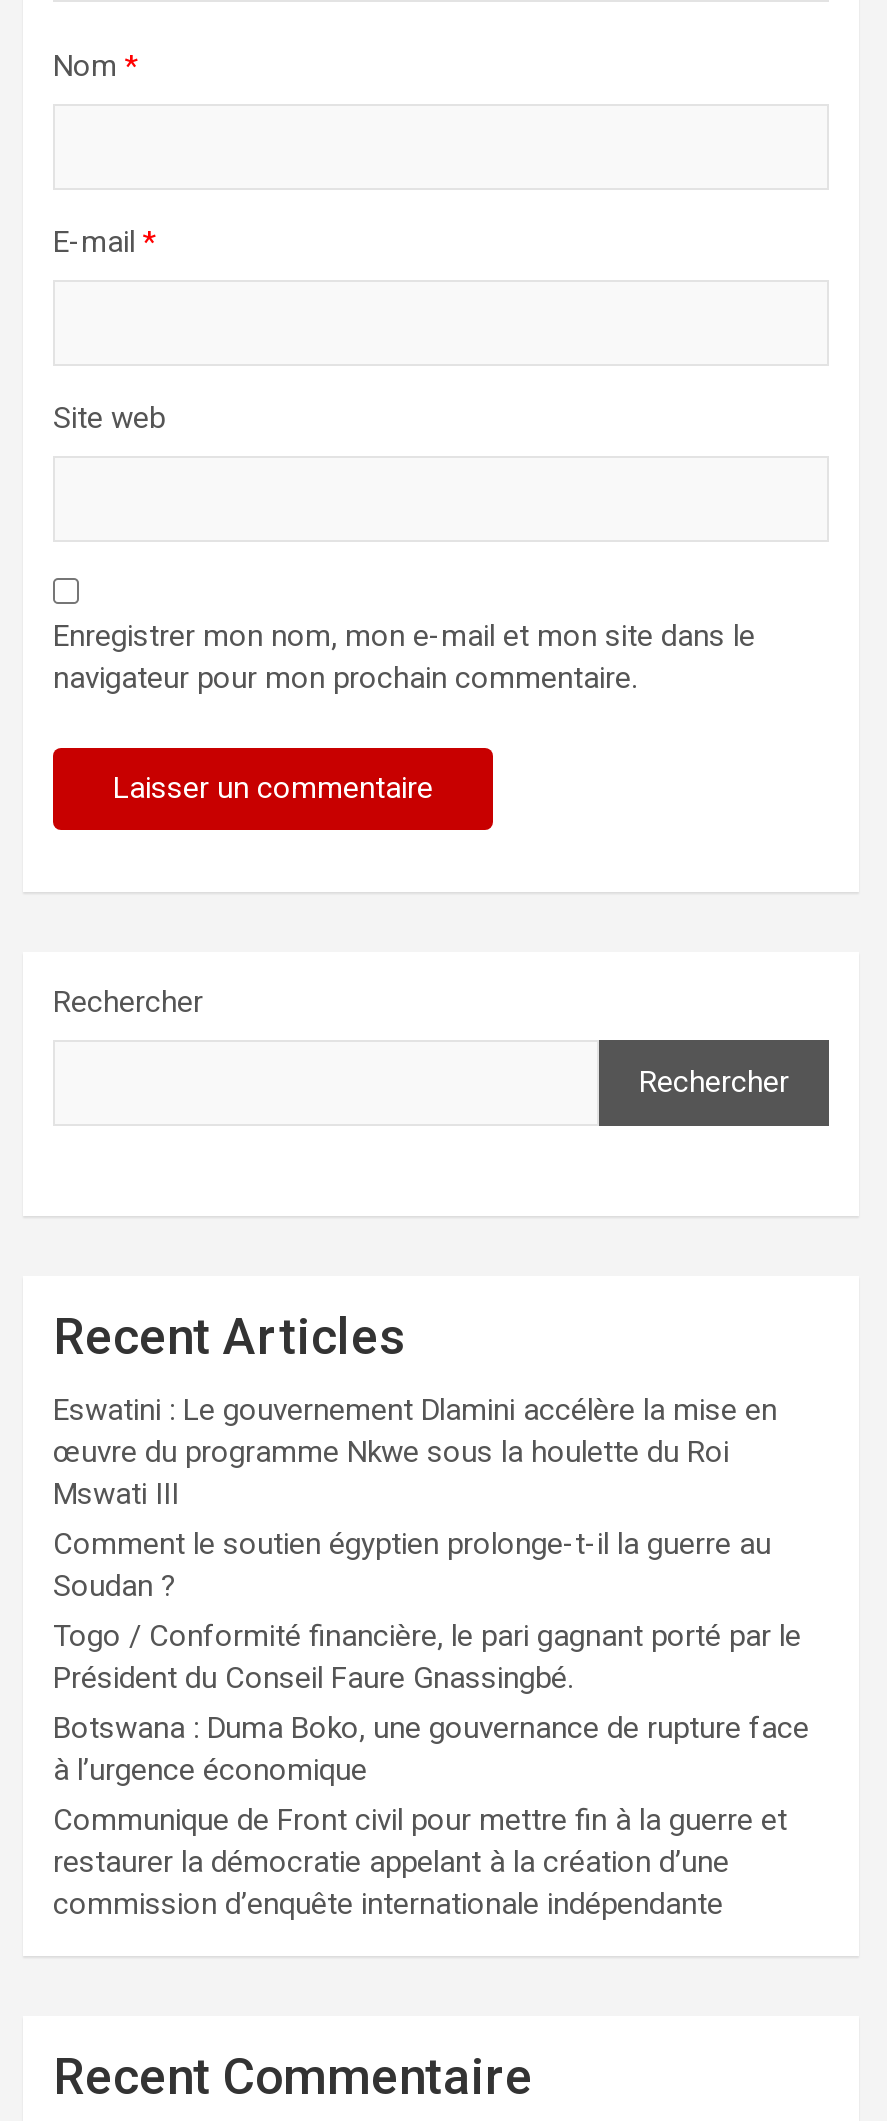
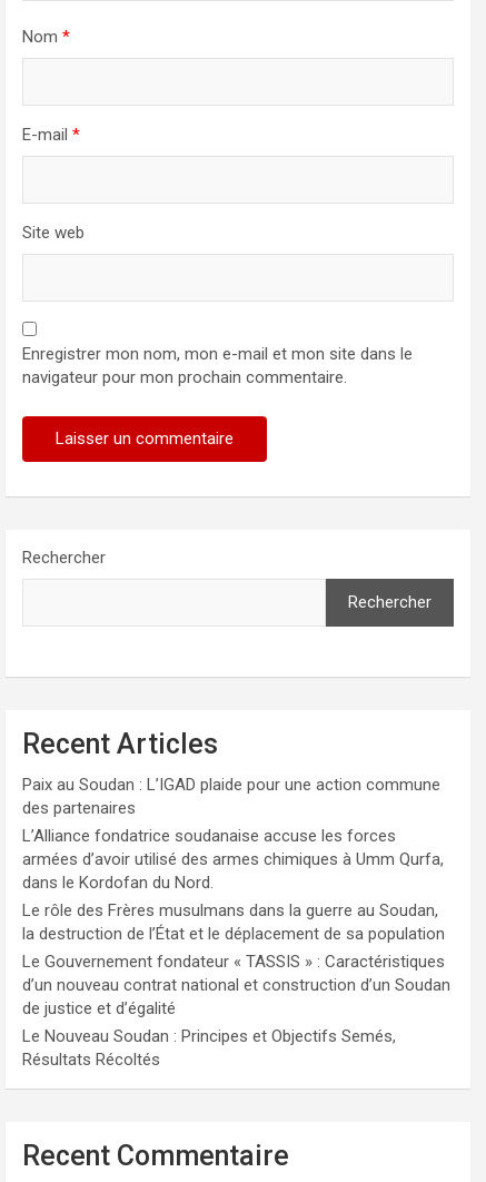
[53,1392,809,1922] Eswatini : Le gouvernement Dlamini accélère la mise en | œuvre du programme Nkwe sous la houlette du Roi | Mswati III | Comment le soutien égyptien prolonge-t-il la guerre au | Soudan ? | Togo / Conformité financière, le pari gagnant porté par le | Président du Conseil Faure Gnassingbé. | Botswana : Duma Boko, une gouvernance de rupture face | à l’urgence économique | Communique de Front civil pour mettre fin à la guerre et | restaurer la démocratie appelant à la création d’une | commission d’enquête internationale indépendante -> [22,774,450,1069] Paix au Soudan : L’IGAD plaide pour une action commune | des partenaires | L’Alliance fondatrice soudanaise accuse les forces | armées d’avoir utilisé des armes chimiques à Umm Qurfa, | dans le Kordofan du Nord. | Le rôle des Frères musulmans dans la guerre au Soudan, | la destruction de l’État et le déplacement de sa population | Le Gouvernement fondateur « TASSIS » : Caractéristiques | d’un nouveau contrat national et construction d’un Soudan | de justice et d’égalité | Le Nouveau Soudan : Principes et Objectifs Semés, | Résultats Récoltés

